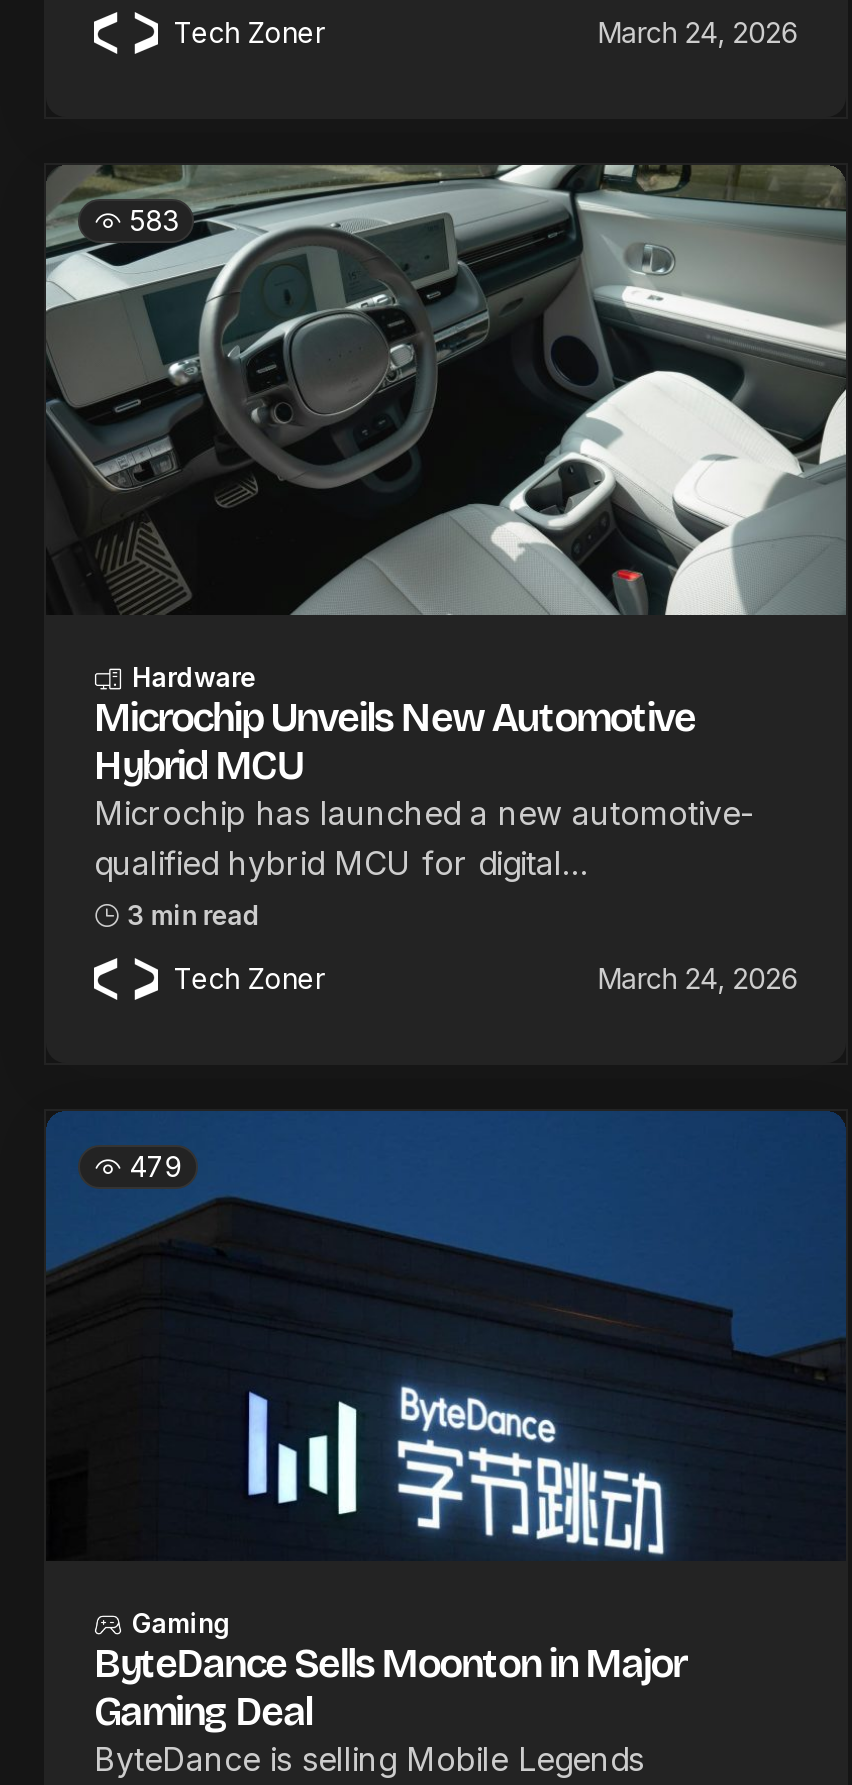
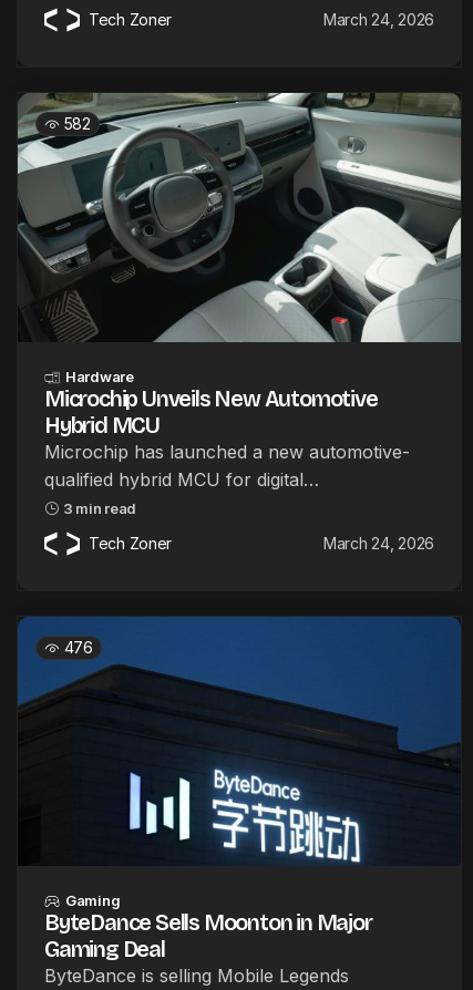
[129,203,178,237] 583 -> [64,114,91,133] 582
[129,1149,182,1183] 479 -> [64,638,93,657] 476

